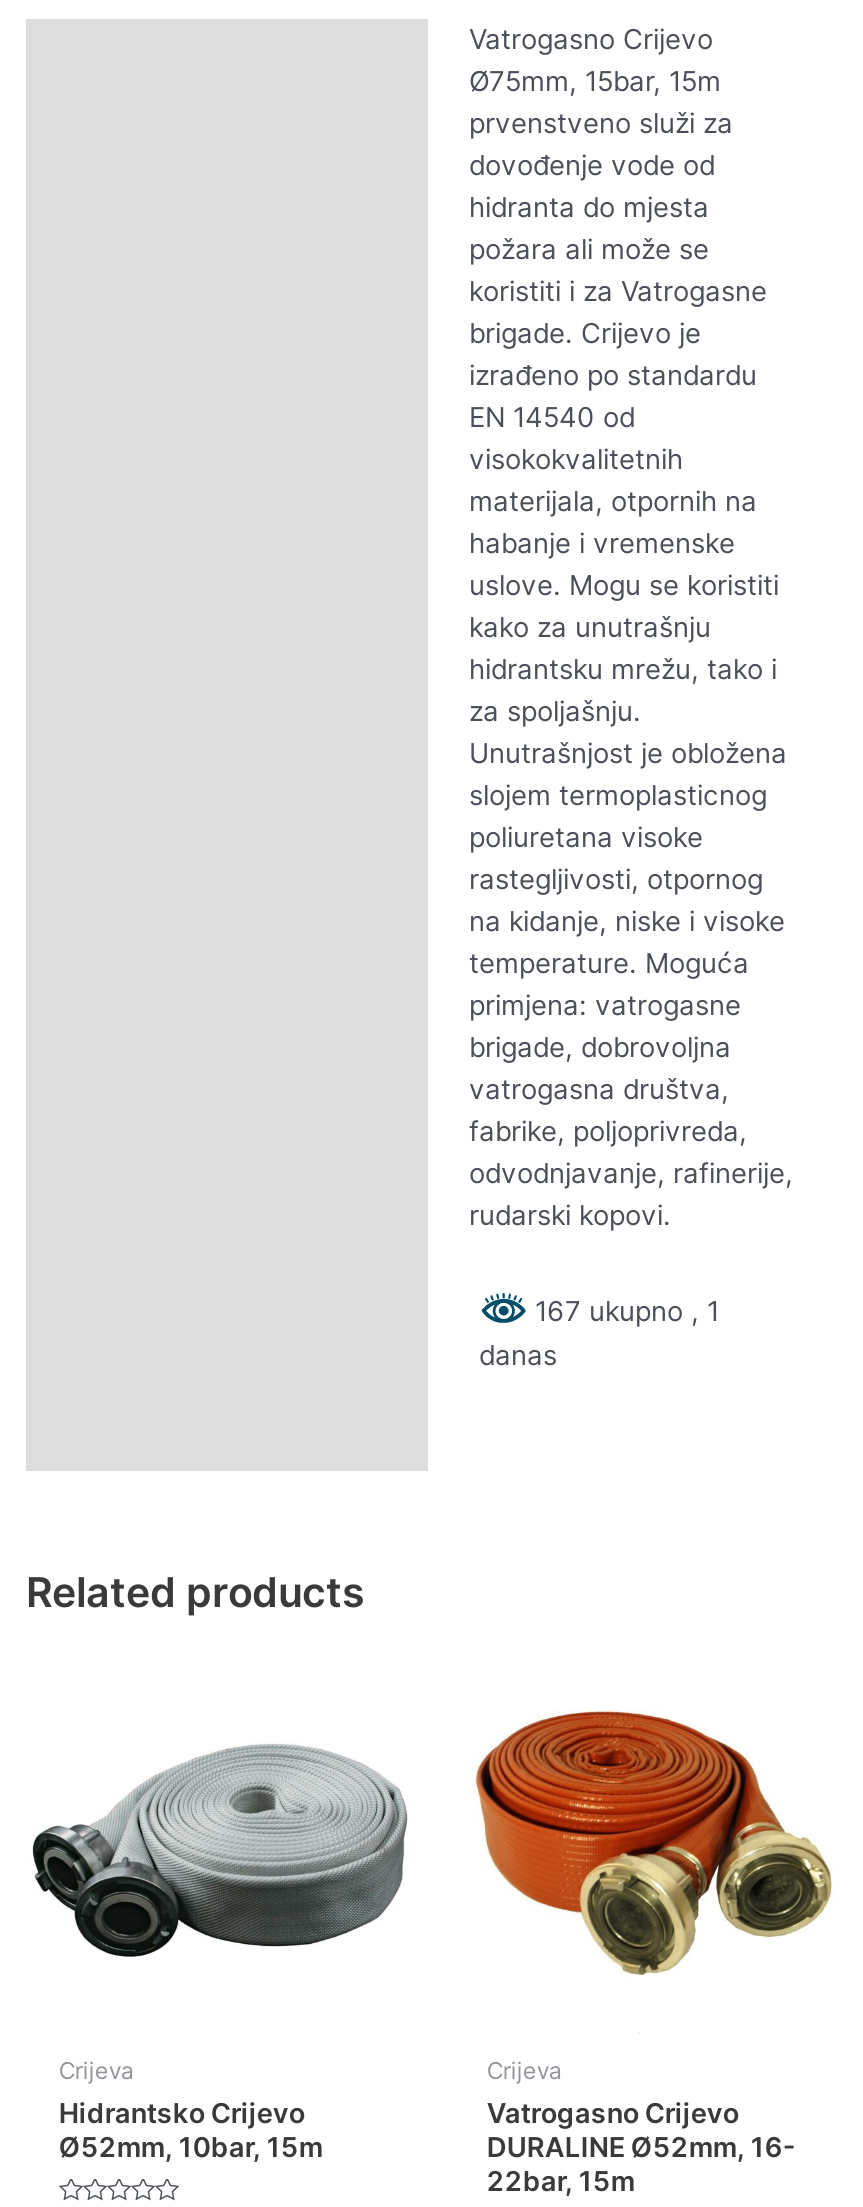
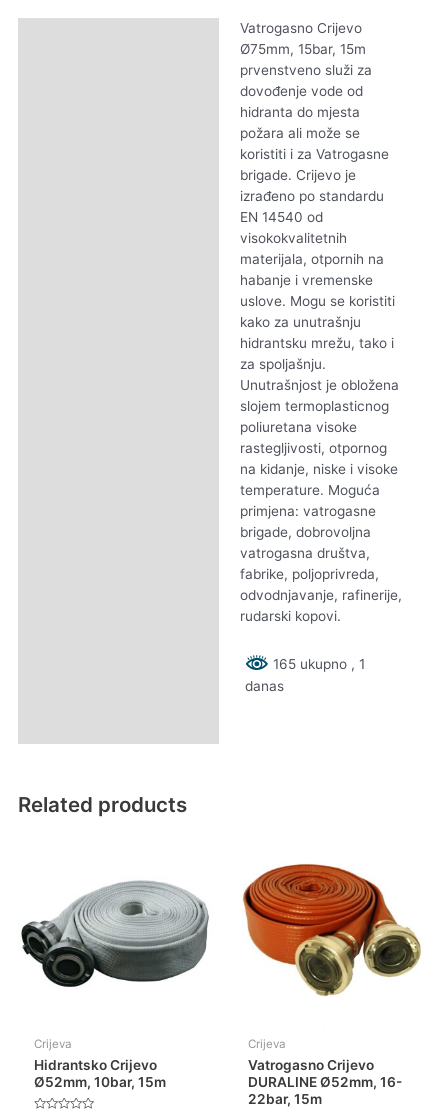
[527,1295,719,1327] 167 ukupno, 1 -> [268,656,364,672] 165 ukupno, 1

